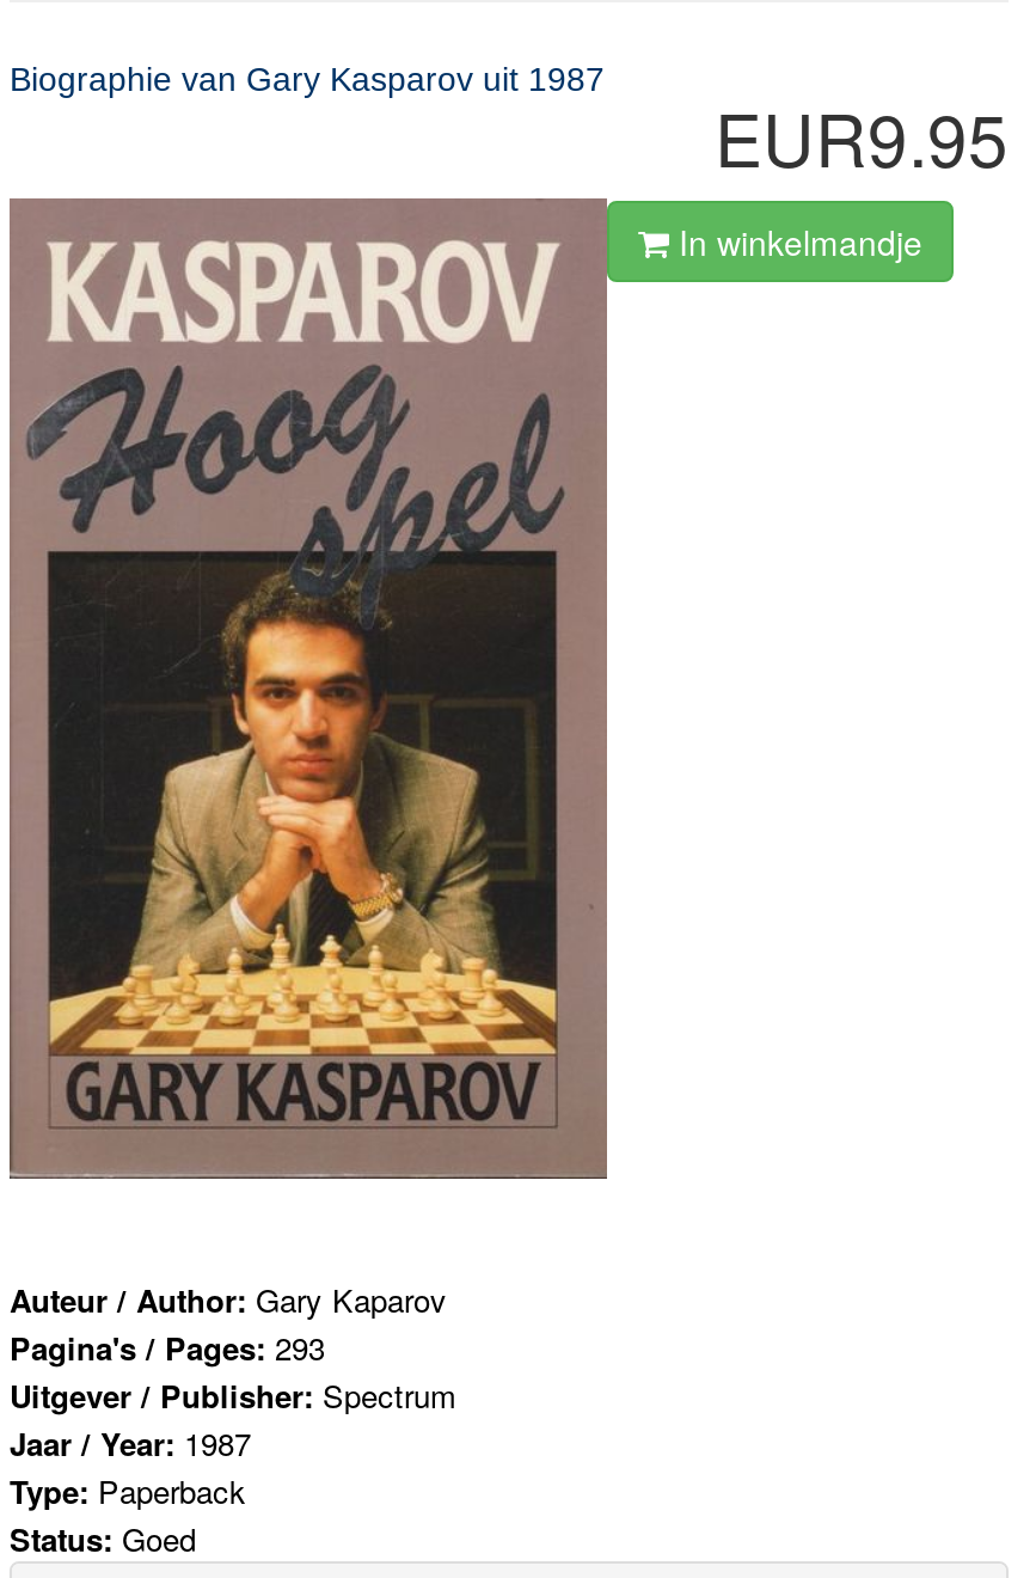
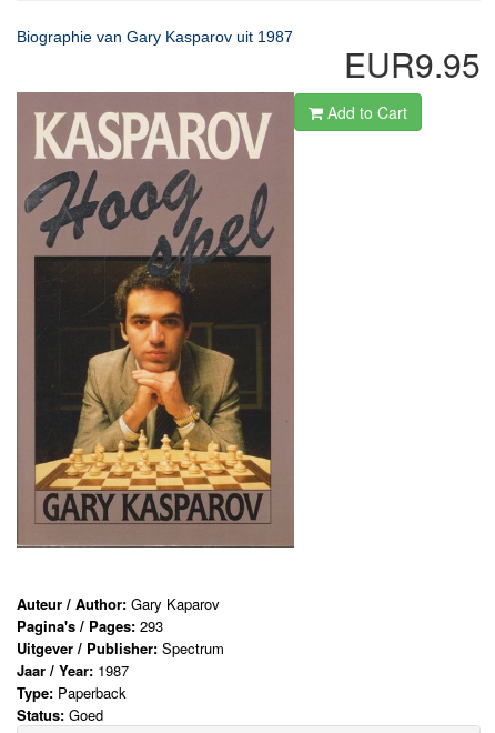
[669,218,922,265] In winkelmandje -> [323,101,407,123] Add to Cart

